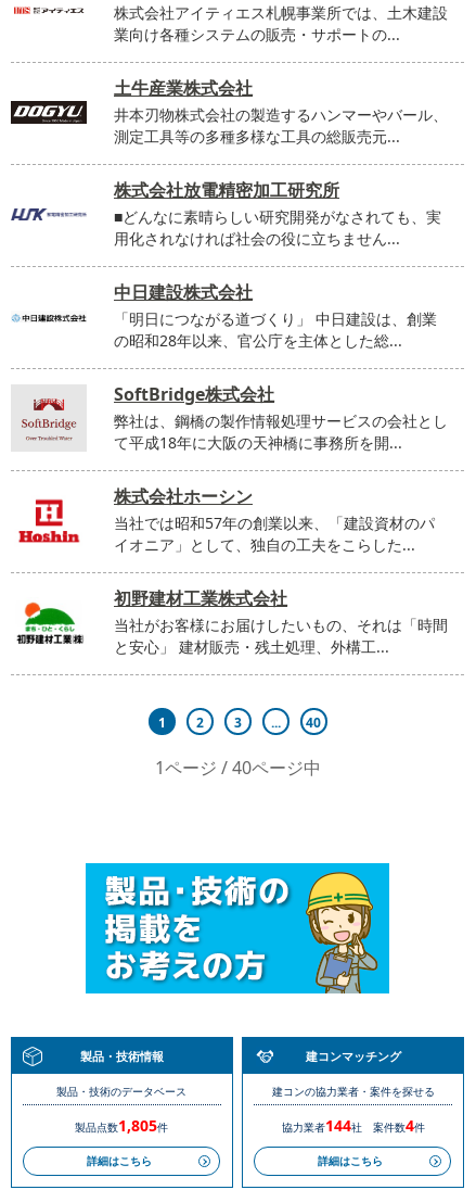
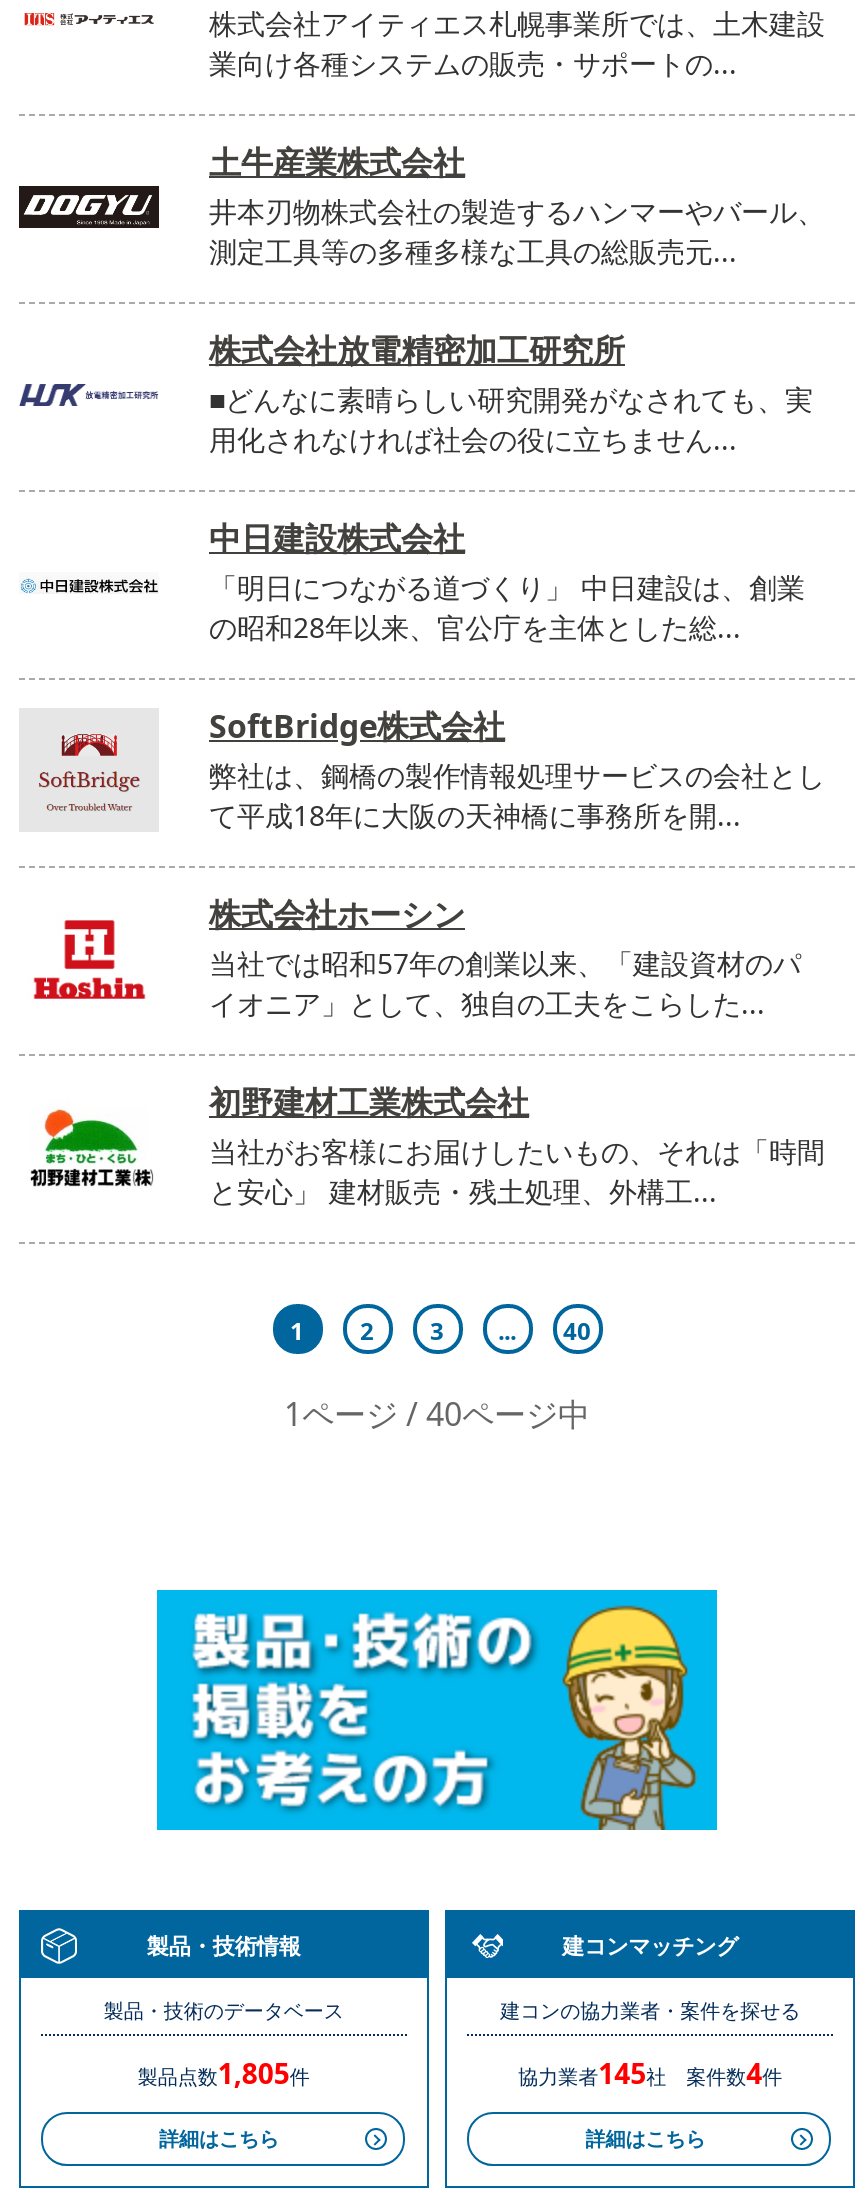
[281,1116,425,1136] 協力業者144社 案件数4件 -> [518,2055,782,2093] 協力業者145社 案件数4件

